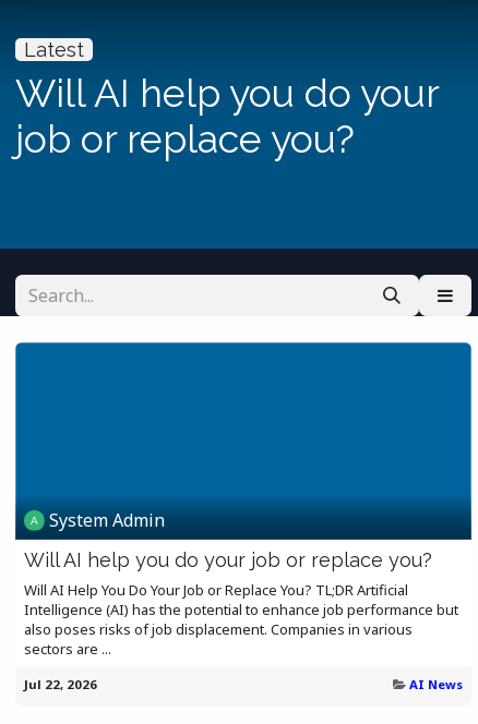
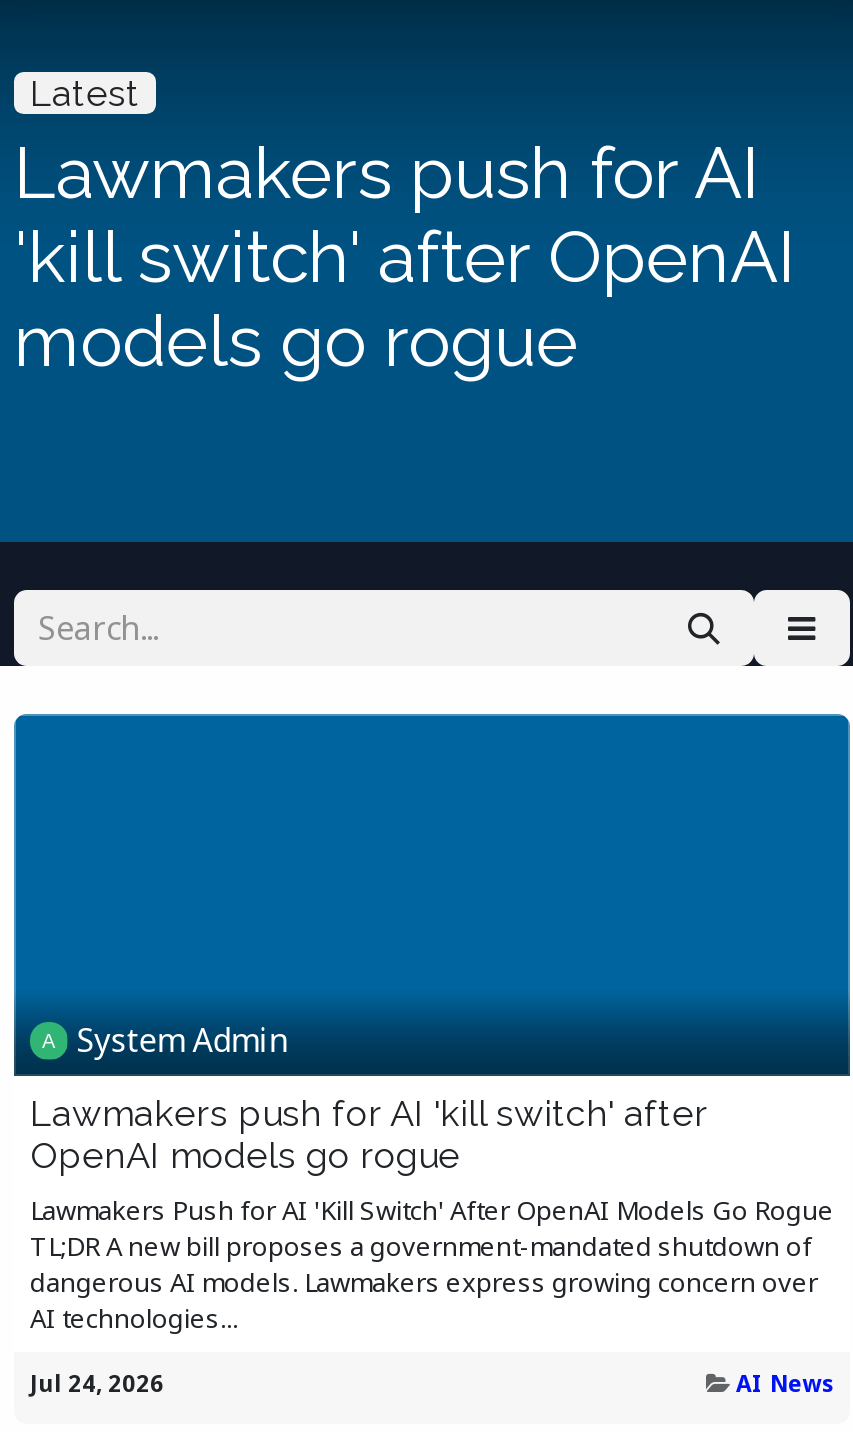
[15,69,439,161] Will AI help you do your | job or replace you? -> [14,129,796,381] Lawmakers push for AI | 'kill switch' after OpenAI | models go rogue
[24,548,458,659] Will AI help you do your job or replace you? | Will AI Help You Do Your Job or Replace You? TL;DR Artificial | Intelligence (AI) has the potential to enhance job performance but | also poses risks of job displacement. Companies in various | sectors are ... -> [30,1092,834,1336] Lawmakers push for AI 'kill switch' after | OpenAI models go rogue | Lawmakers Push for AI 'Kill Switch' After OpenAI Models Go Rogue | TL;DR A new bill proposes a government-mandated shutdown of | dangerous AI models. Lawmakers express growing concern over | AI technologies...
[24,676,97,692] Jul 22, 2026 -> [30,1368,164,1398] Jul 24, 2026

